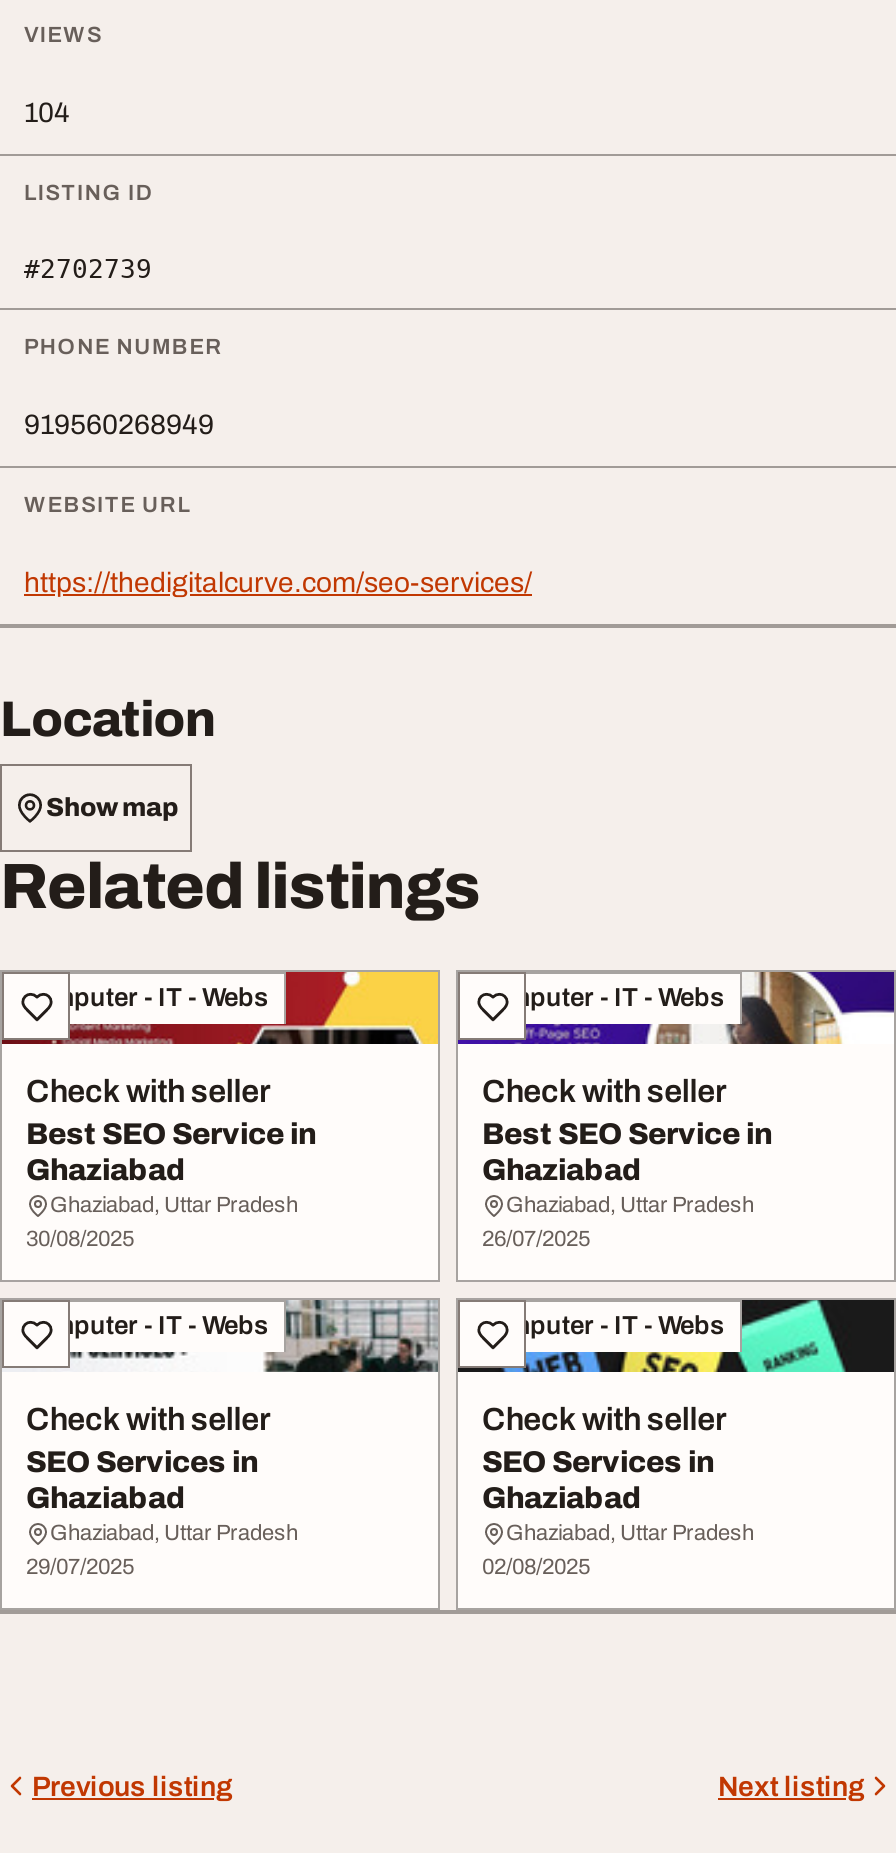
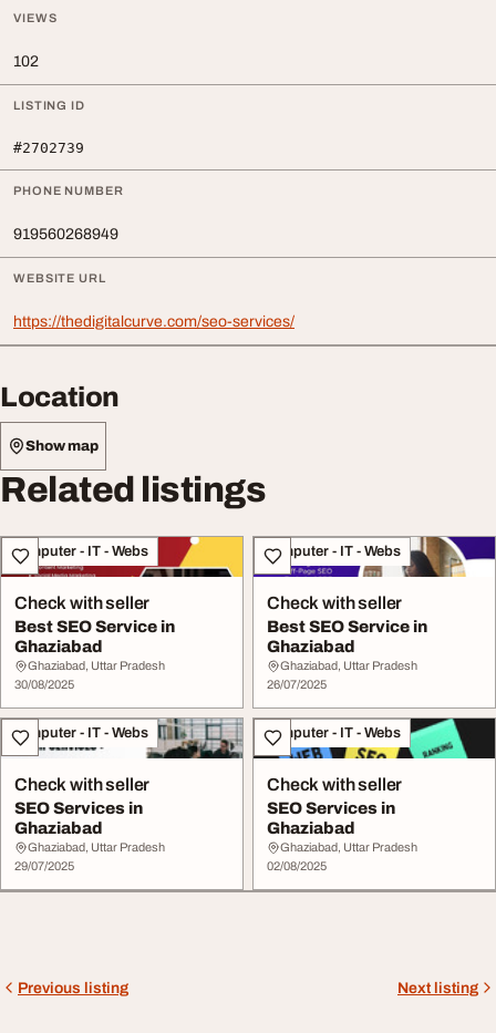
[24,98,70,128] 104 -> [13,53,39,70] 102

